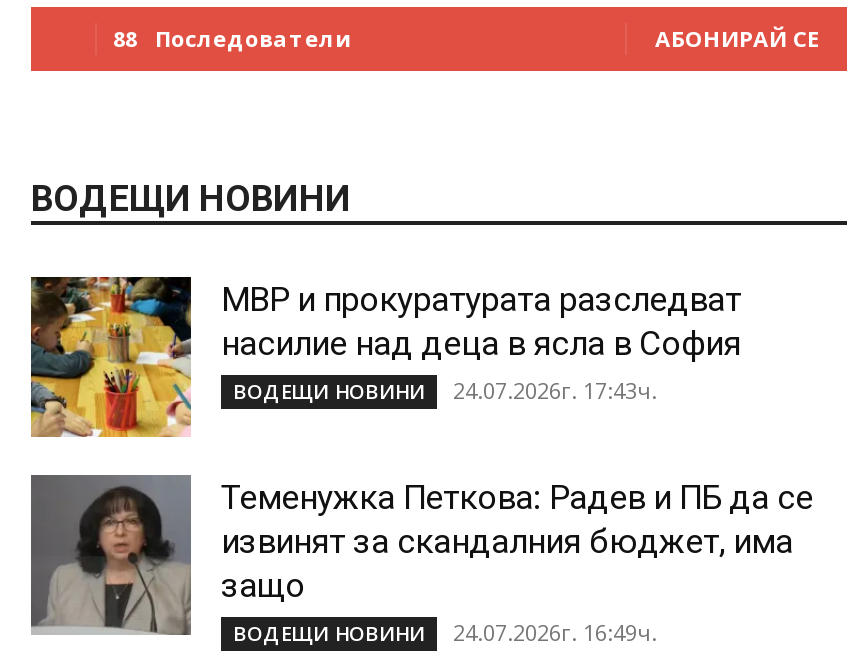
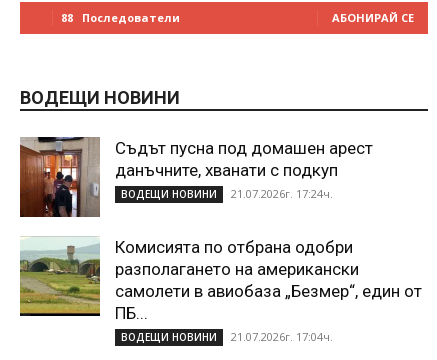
[29,275,741,439] [image] | МВР и прокуратурата разследват | насилие над деца в ясла в София -> [19,136,373,218] [image] | Съдът пусна под домашен арест | данъчните, хванати с подкуп
[233,376,657,406] ВОДЕЩИ НОВИНИ 24.07.2026г. 17:43ч. -> [121,186,333,201] ВОДЕЩИ НОВИНИ 21.07.2026г. 17:24ч.
[31,473,813,637] [image] | Теменужка Петкова: Радев и ПБ да се | извинят за скандалния бюджет, има | защо -> [20,236,422,323] [image] | Комисията по отбрана одобри | разполагането на американски | самолети в авиобаза „Безмер“, един от | ПБ...
[233,618,657,648] ВОДЕЩИ НОВИНИ 24.07.2026г. 16:49ч. -> [121,329,333,344] ВОДЕЩИ НОВИНИ 21.07.2026г. 17:04ч.

